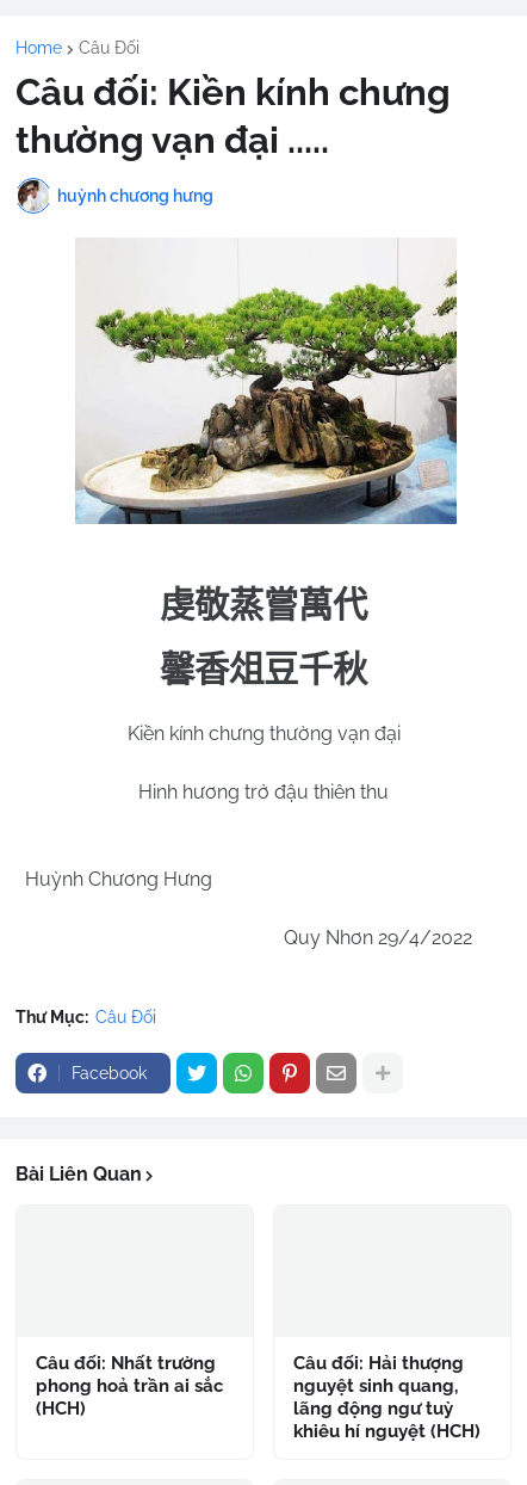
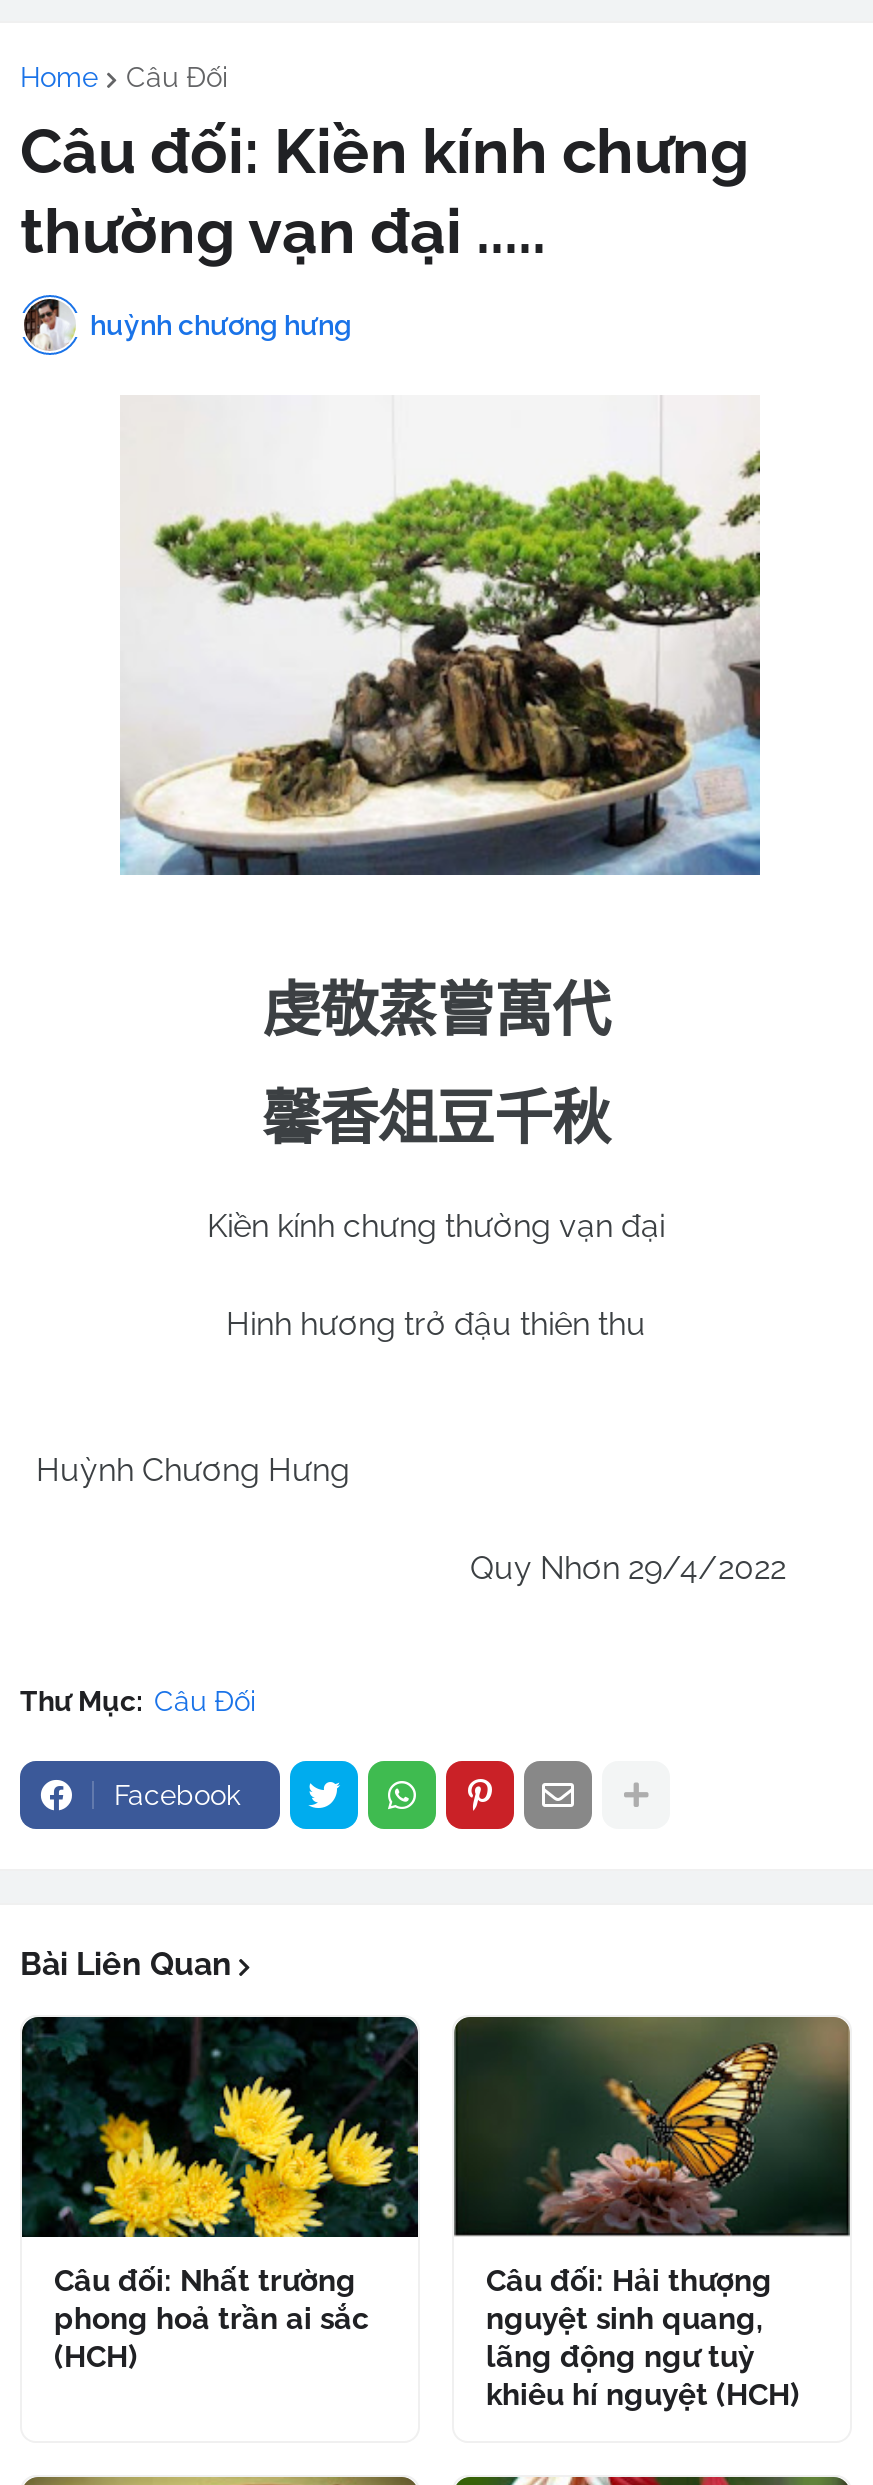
none -> [20,2015,420,2239] [image]
none -> [452,2015,852,2237] [image]

